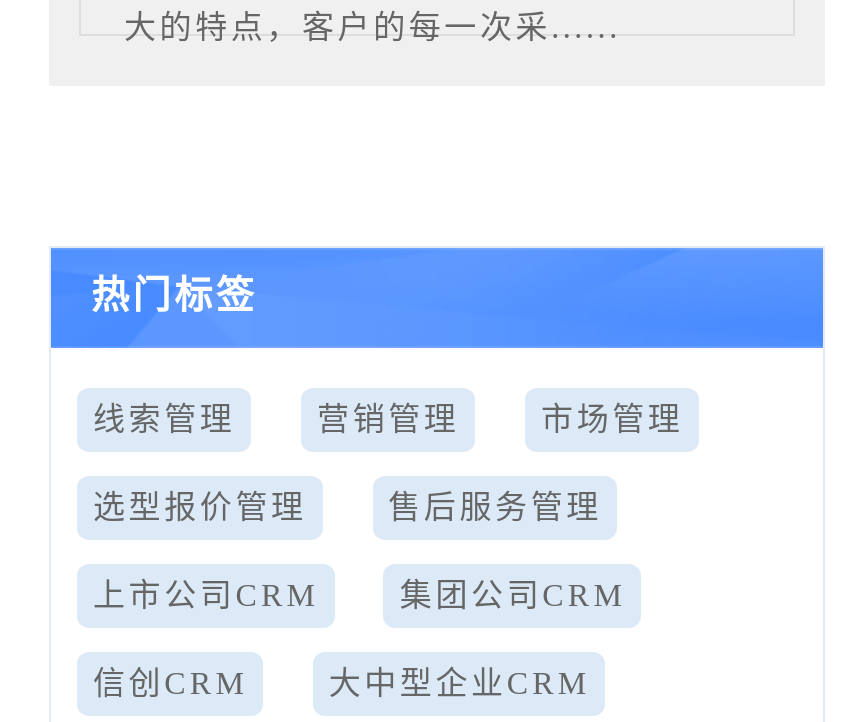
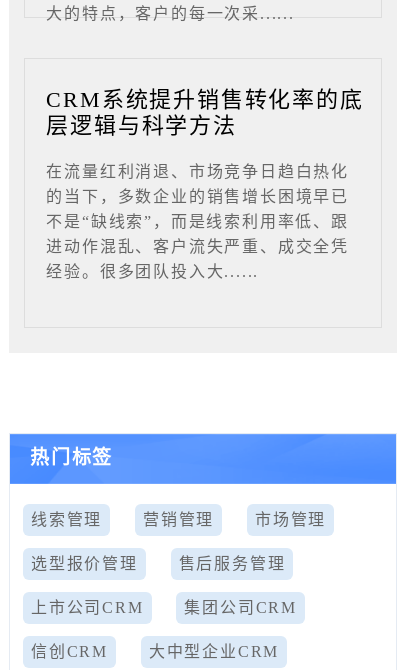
none -> [46,87,364,280] CRM系统提升销售转化率的底 | 层逻辑与科学方法 | 在流量红利消退、市场竞争日趋白热化 | 的当下，多数企业的销售增长困境早已 | 不是“缺线索”，而是线索利用率低、跟 | 进动作混乱、客户流失严重、成交全凭 | 经验。很多团队投入大......

